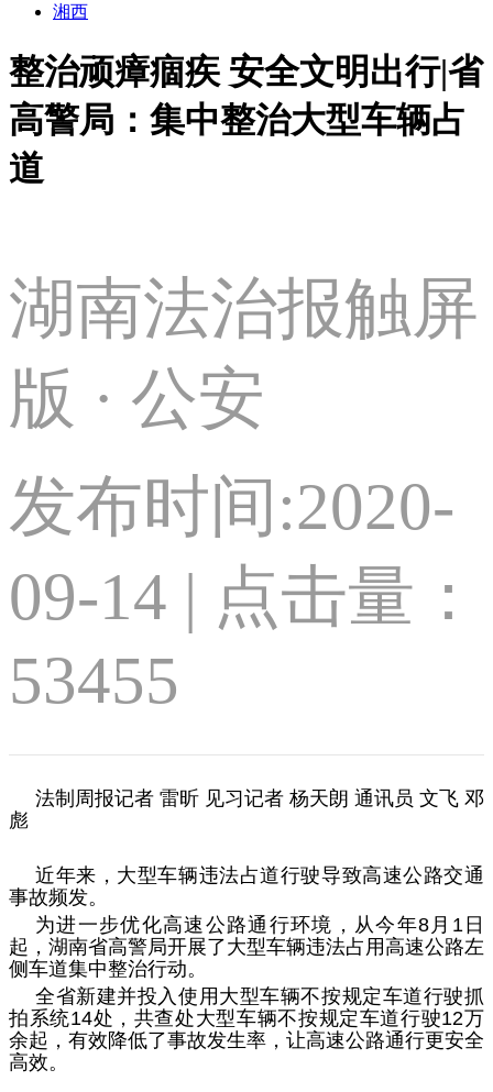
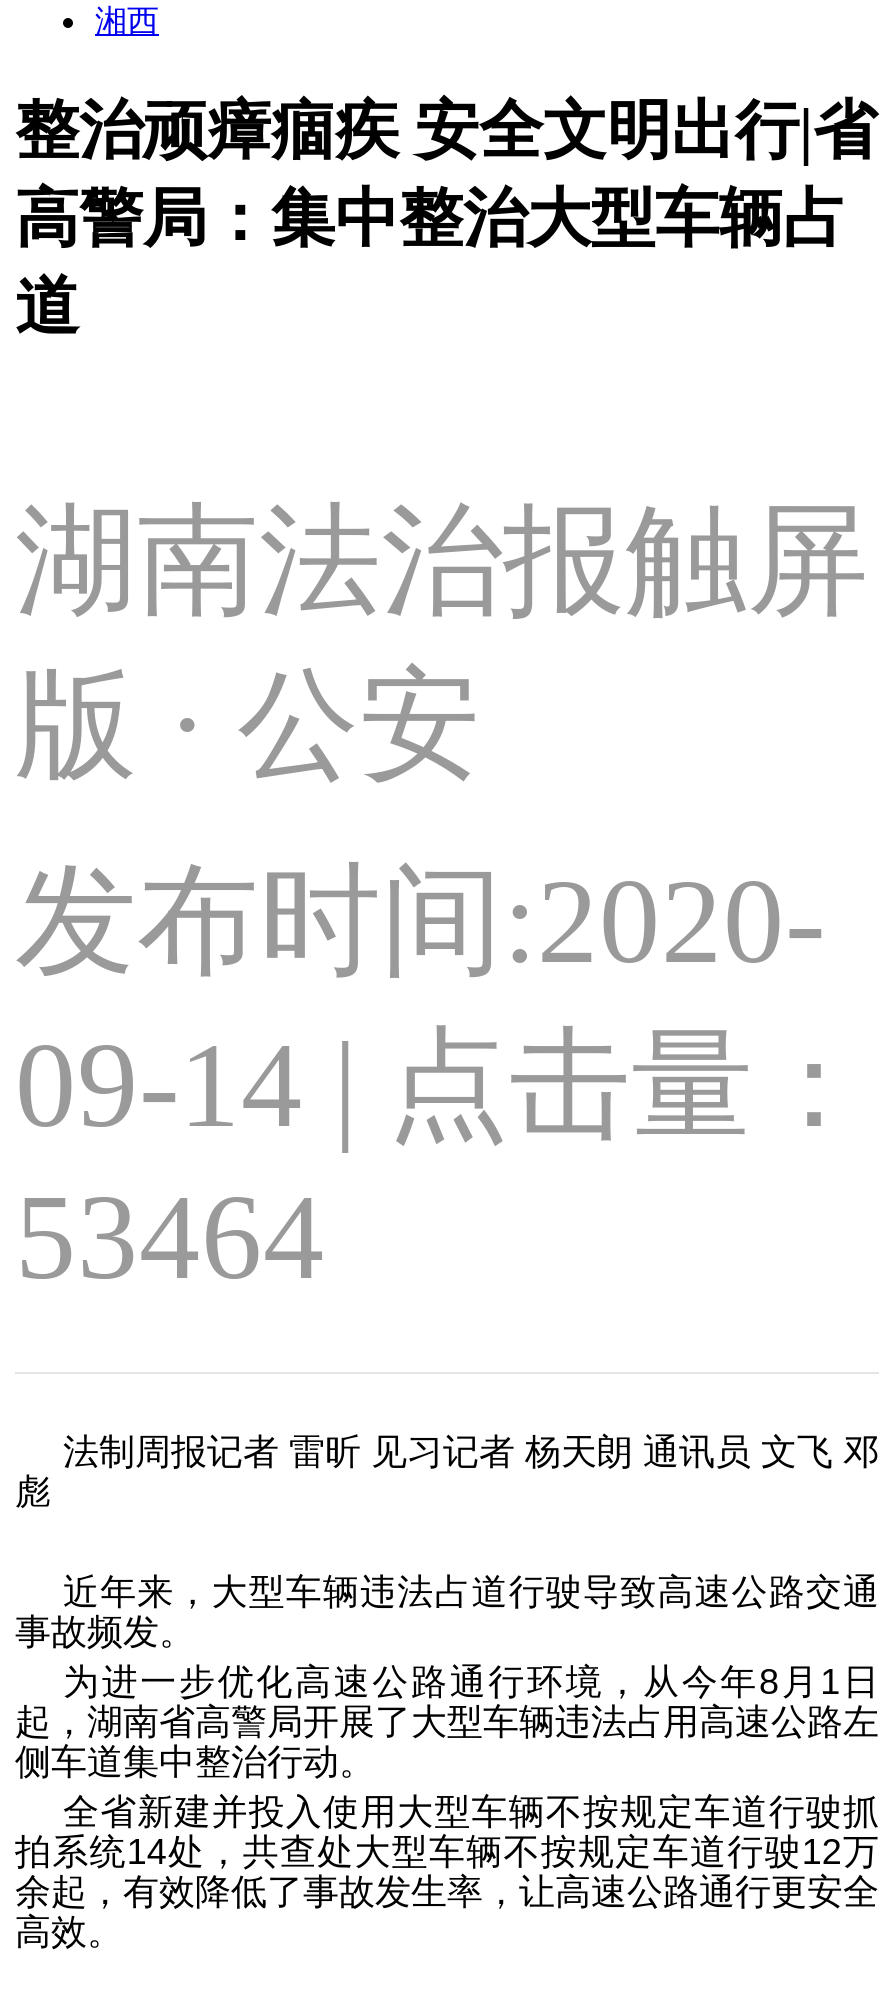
[9,643,179,717] 53455 -> [15,1170,325,1304] 53464

